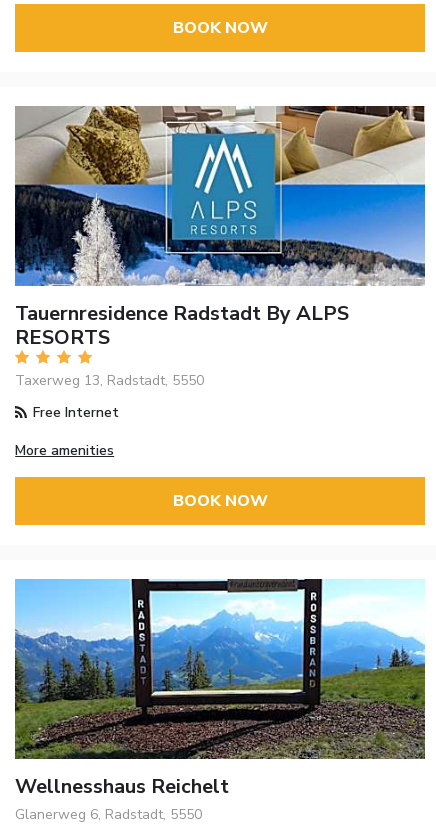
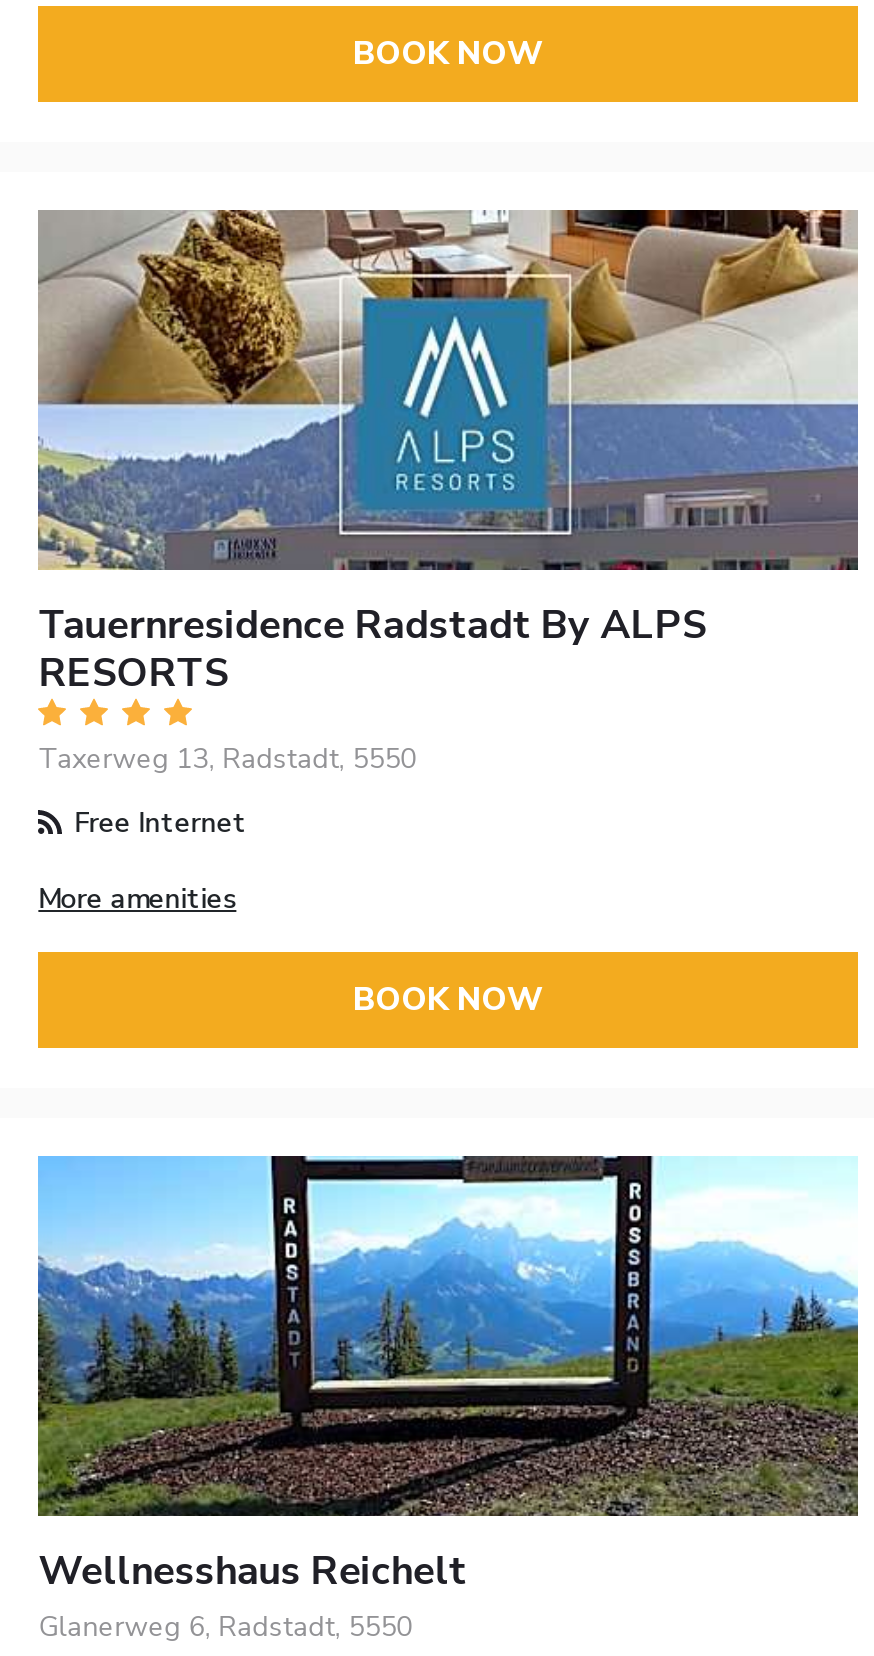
[14,105,426,287] [image] -> [36,208,860,572] [image]

